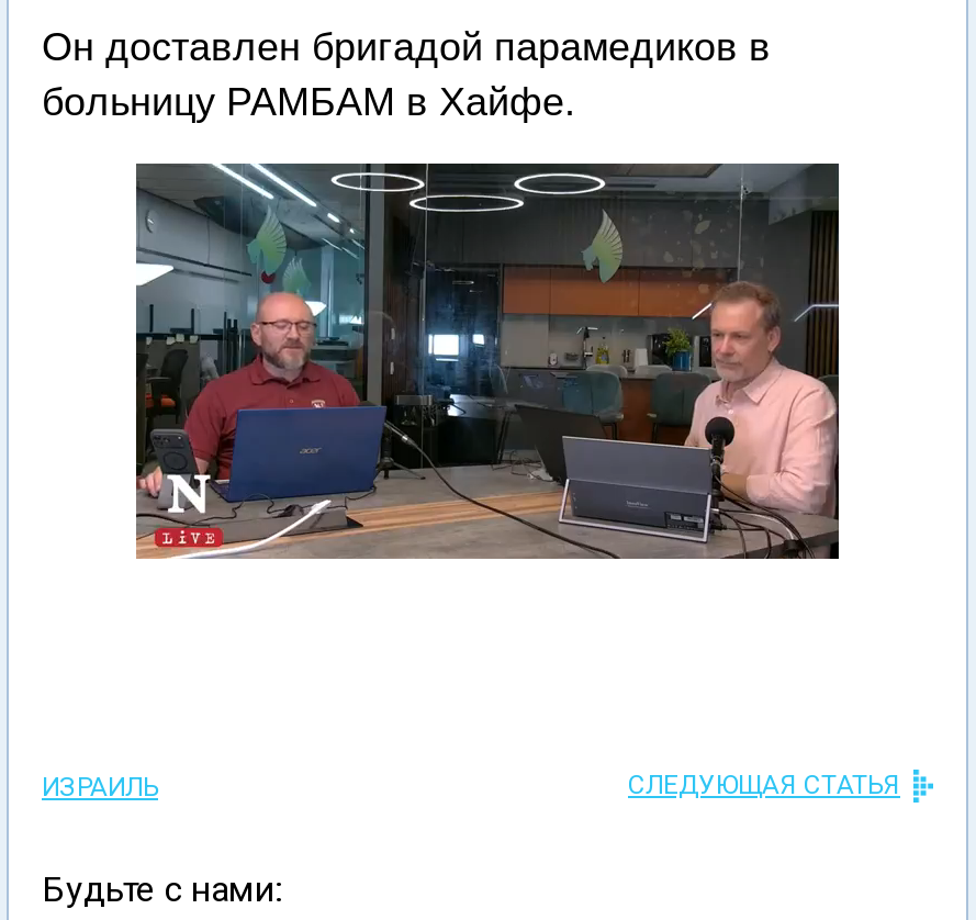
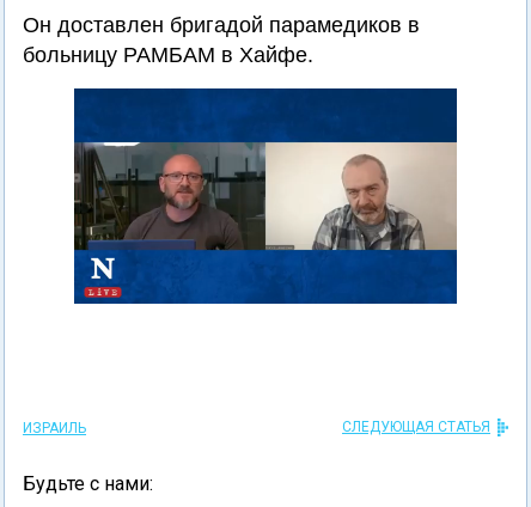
[134,161,841,561] [image] -> [73,87,458,305] [image]

